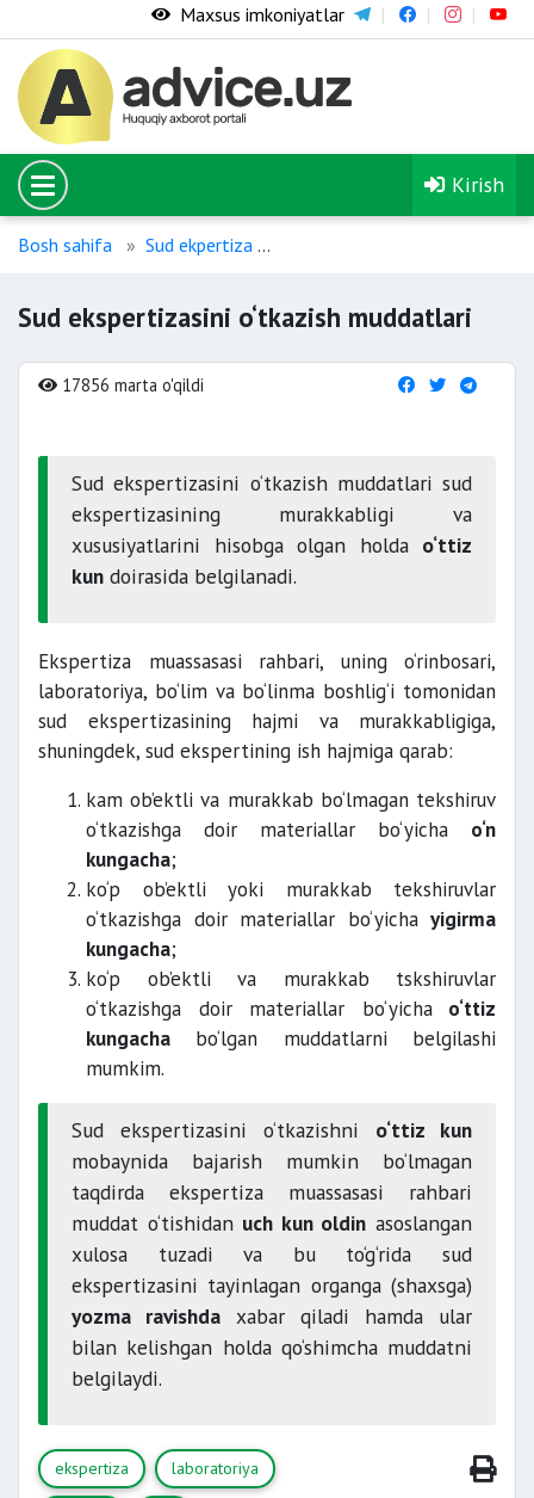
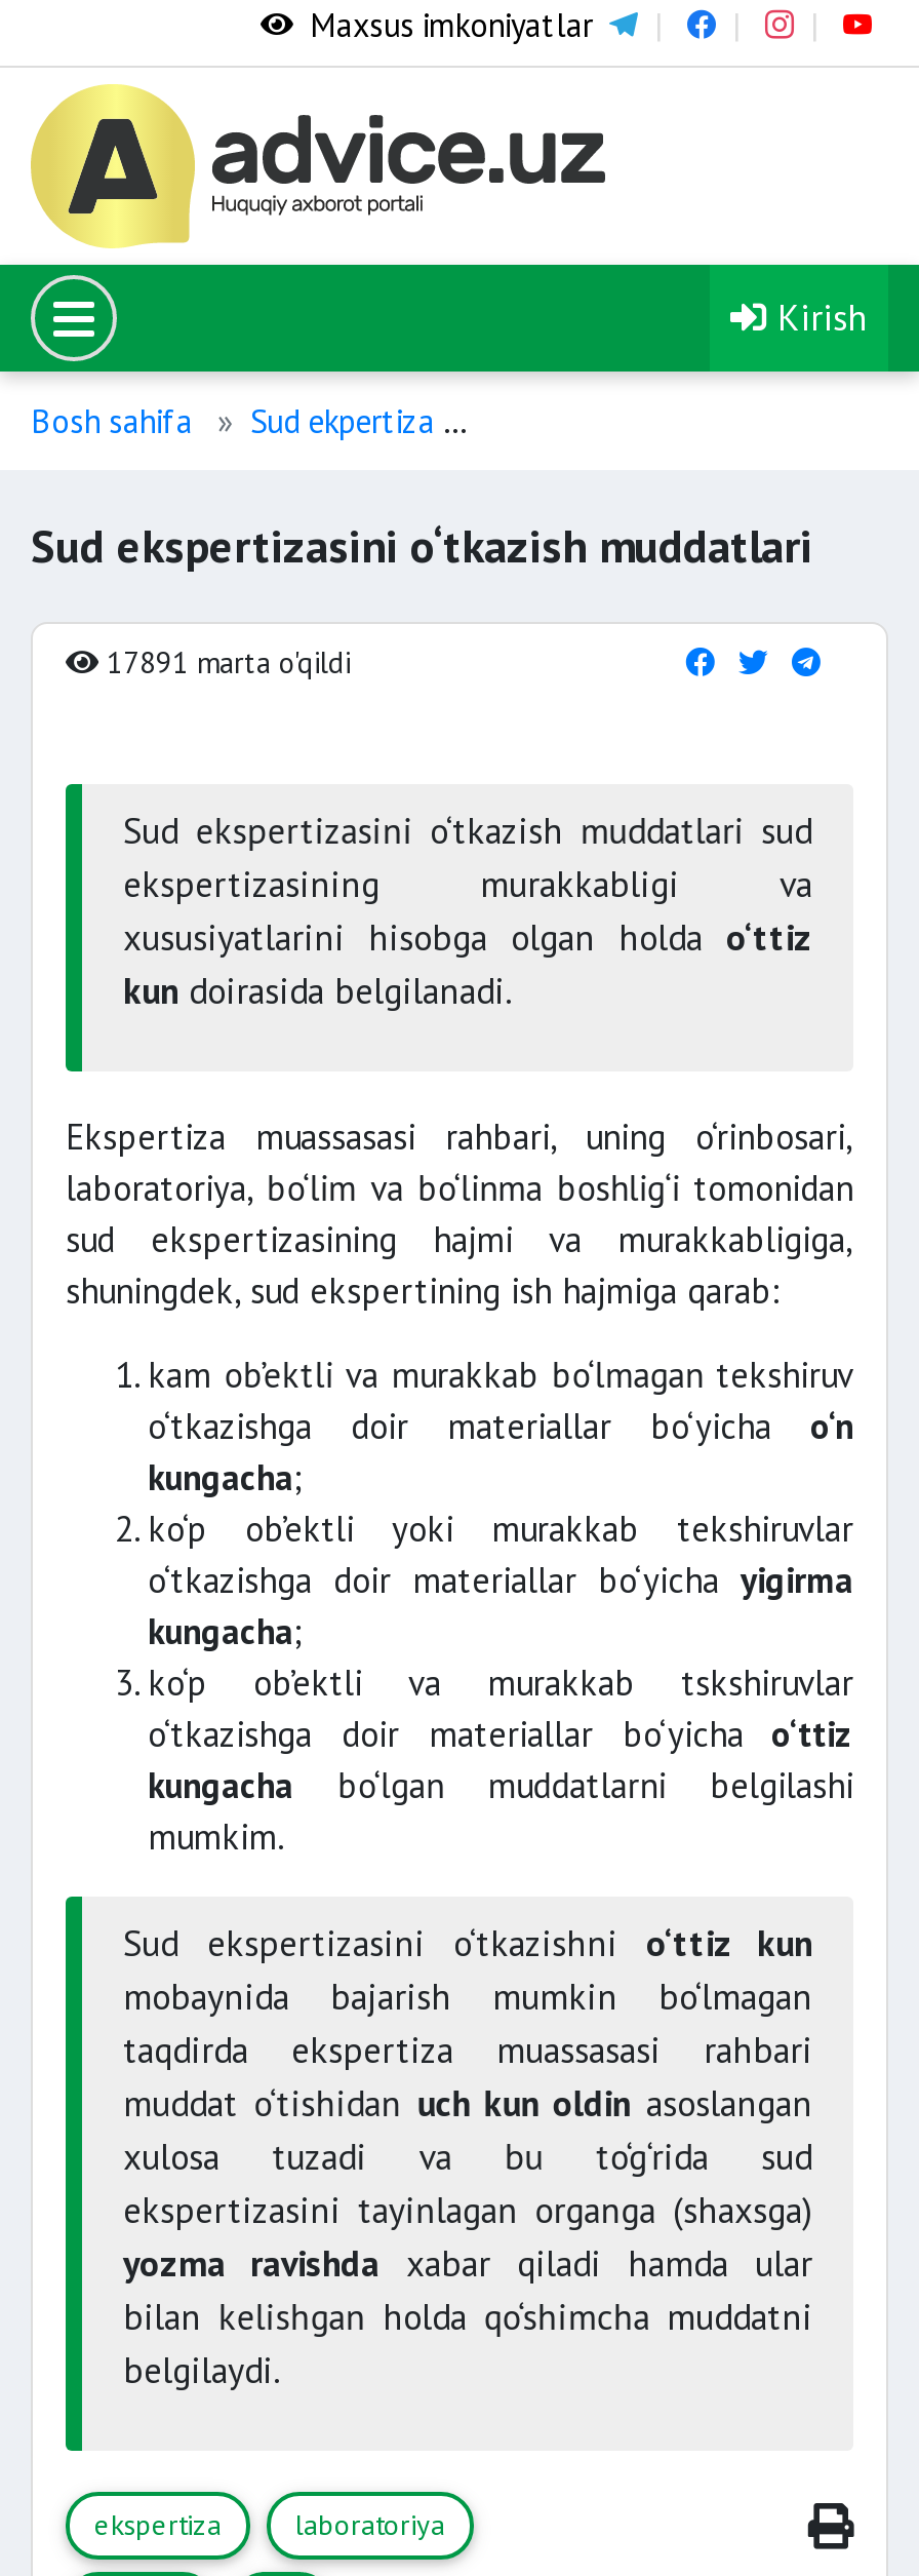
[57,374,204,396] 17856 marta o'qildi -> [98,642,351,681] 17891 marta o'qildi

